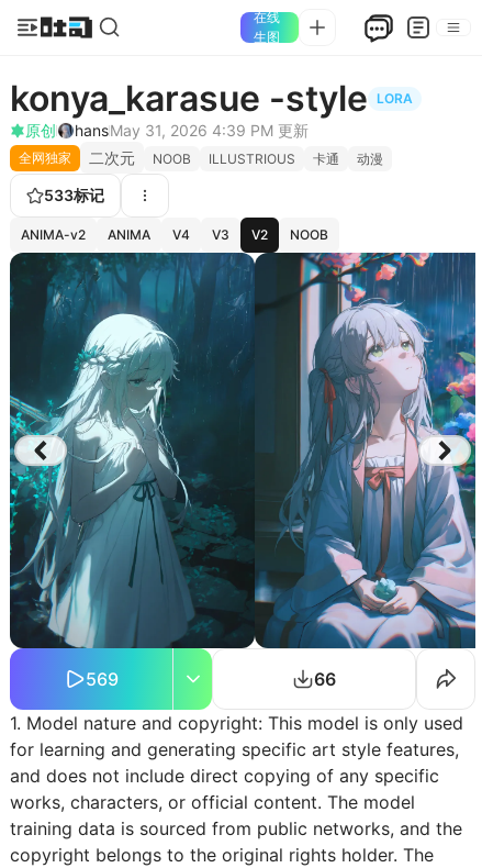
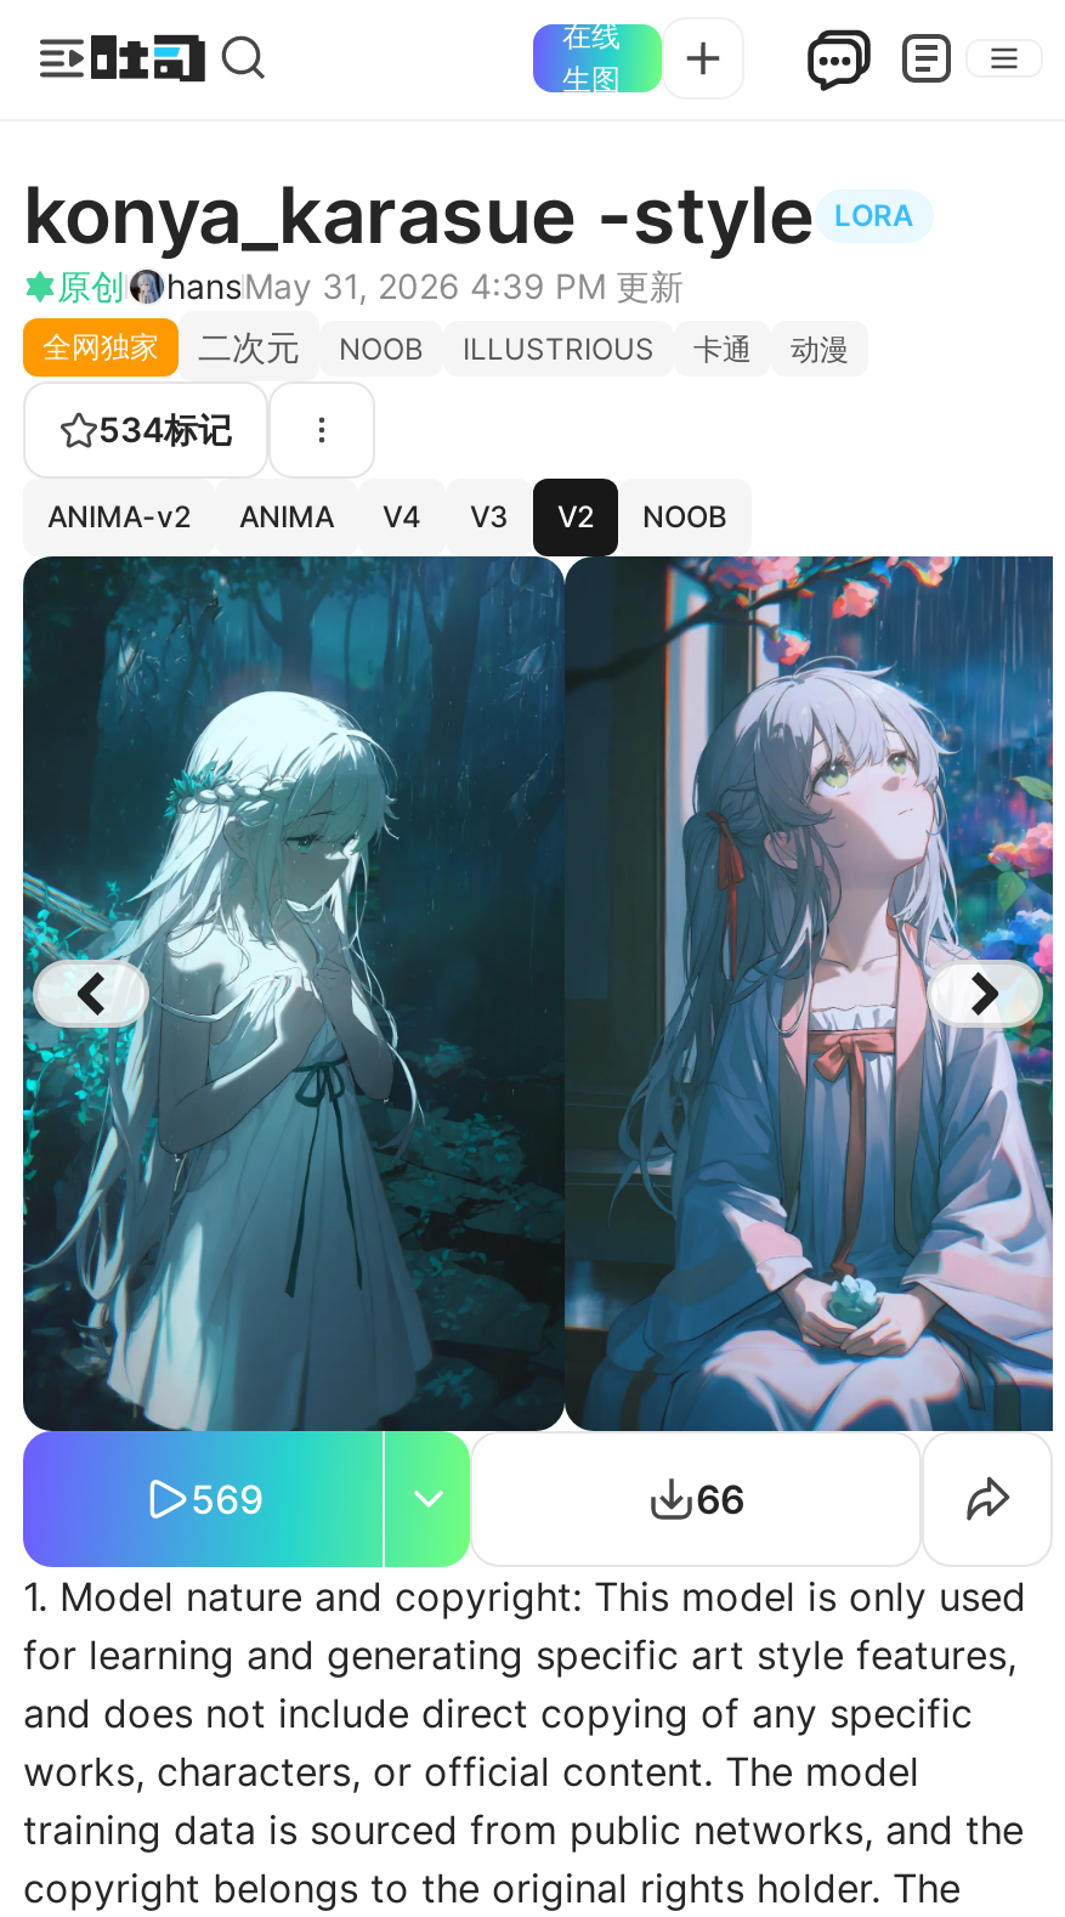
[44,186,104,204] 533标记 -> [98,408,232,449] 534标记

